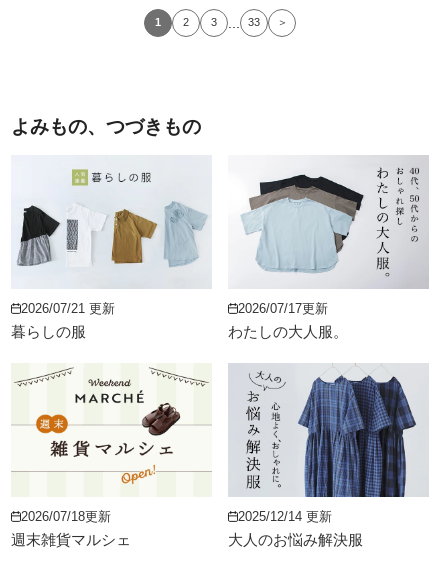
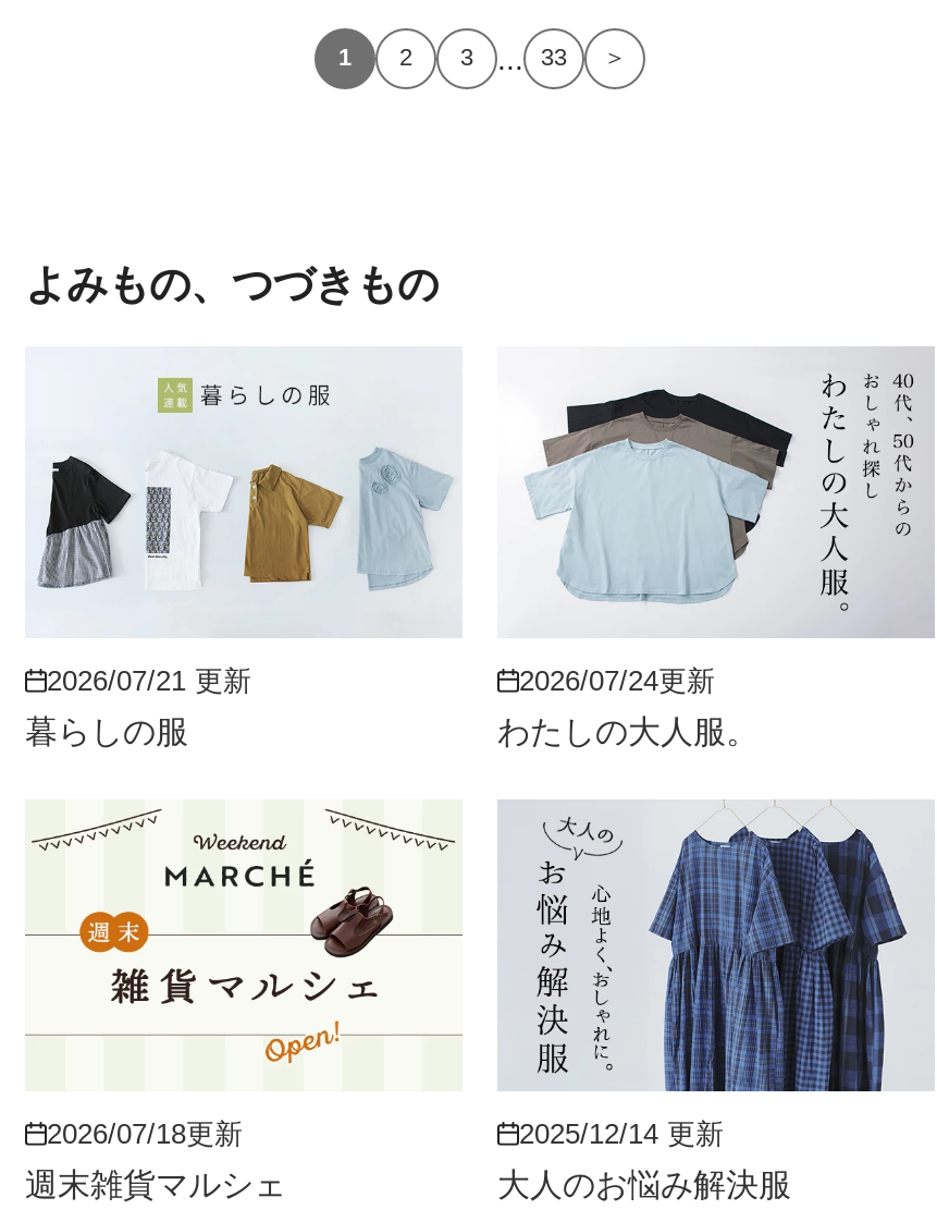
[238,301,328,316] 2026/07/17更新 -> [519,665,715,697] 2026/07/24更新

